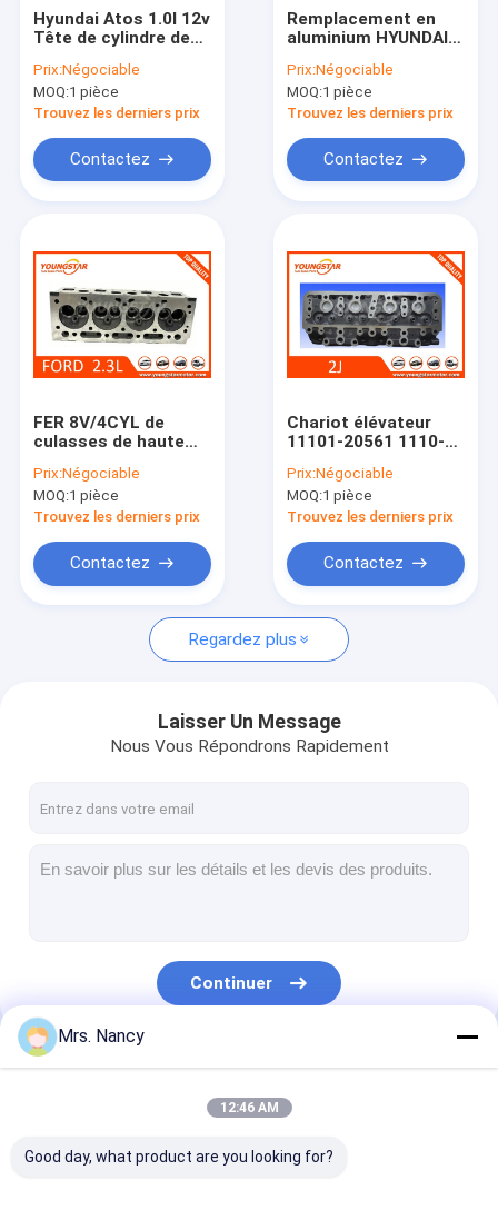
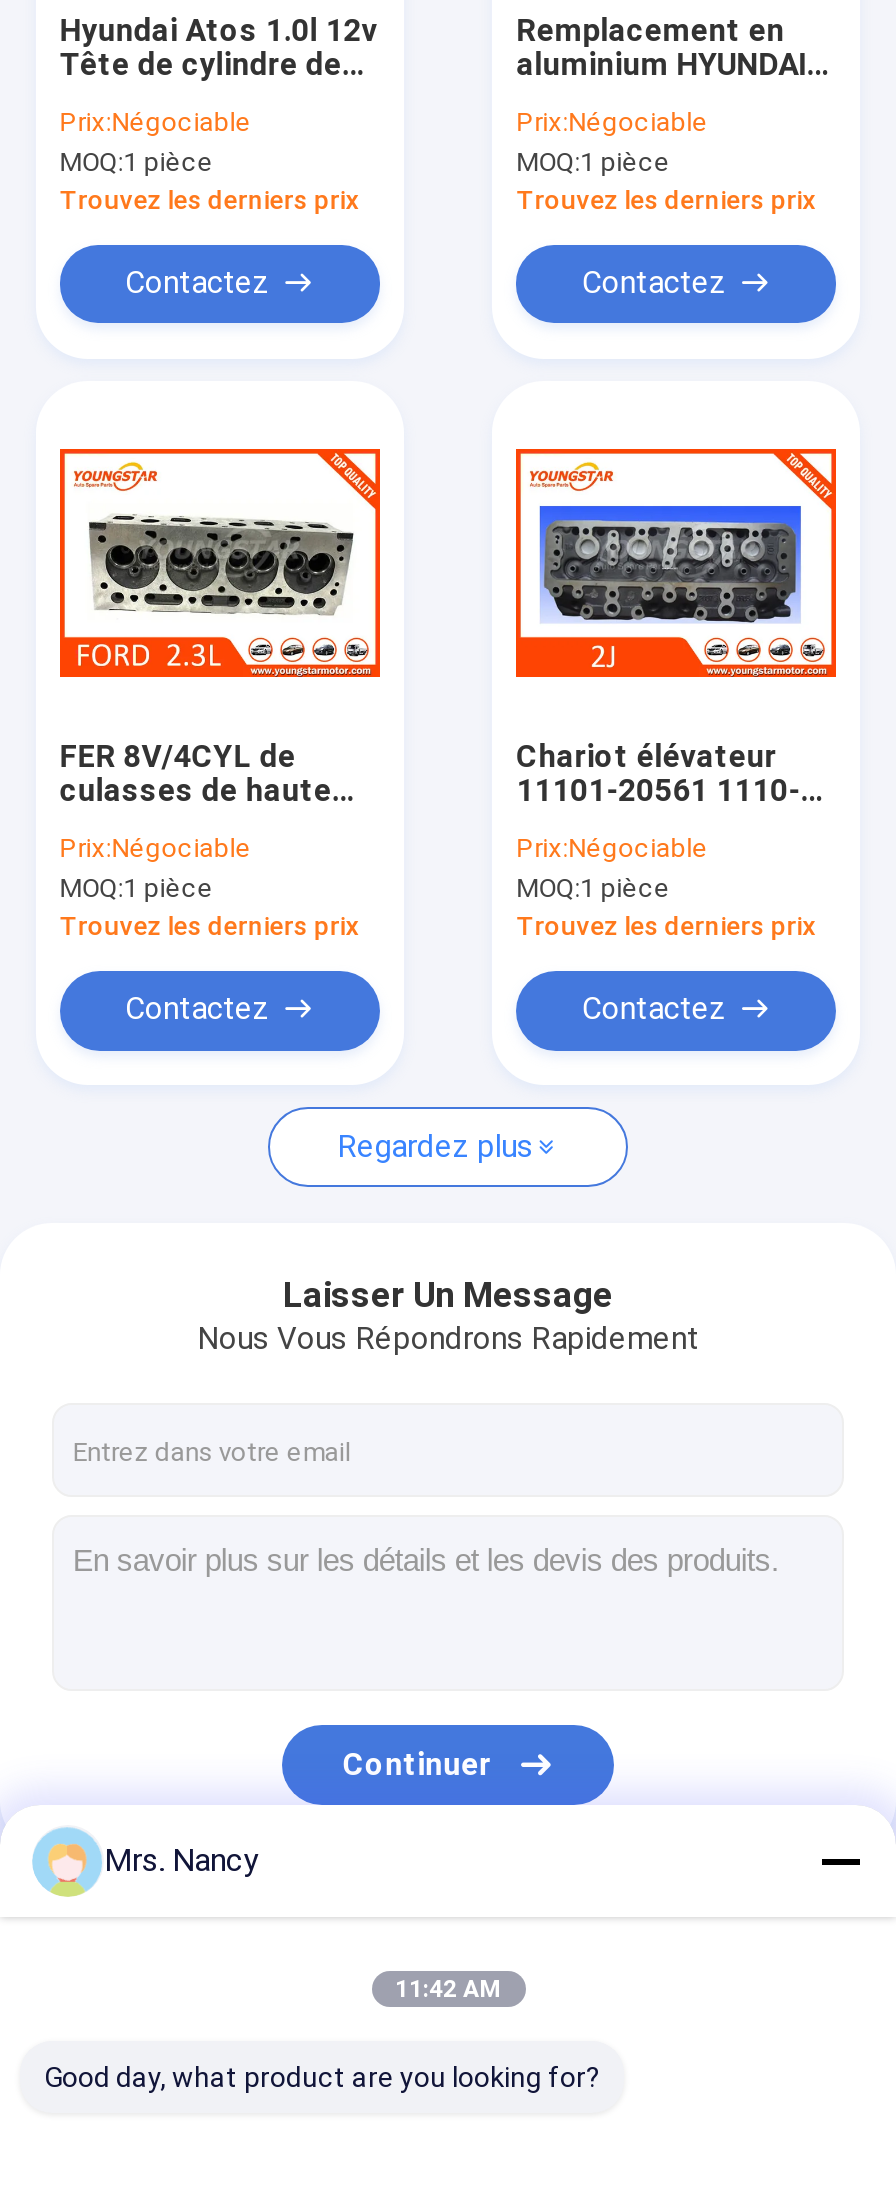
[220,1100,278,1115] 12:46 AM -> [395,1975,501,2003] 11:42 AM

